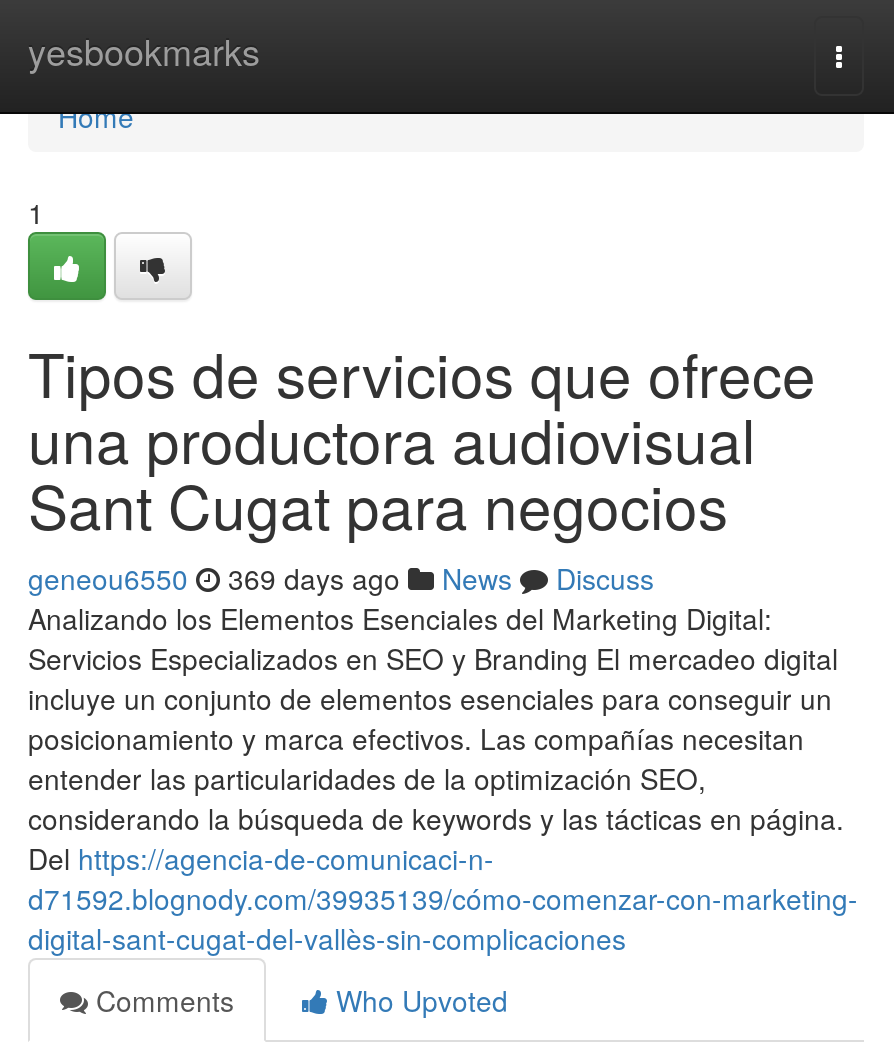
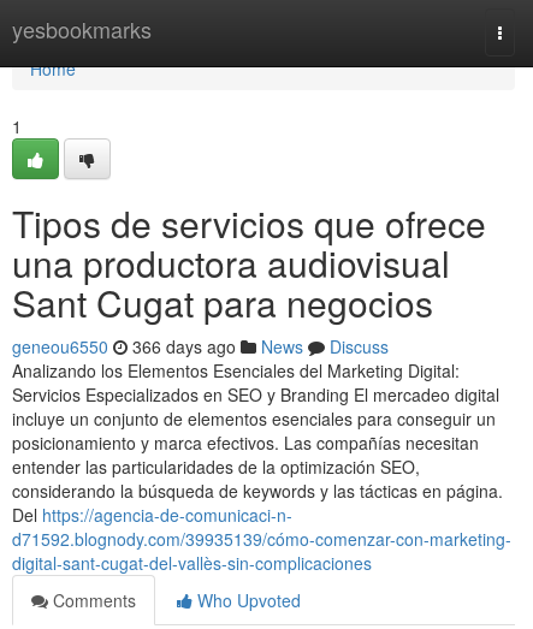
[28,558,654,598] geneou6550 369 days ago News Discuss -> [12,334,389,358] geneou6550 366 days ago News Discuss

